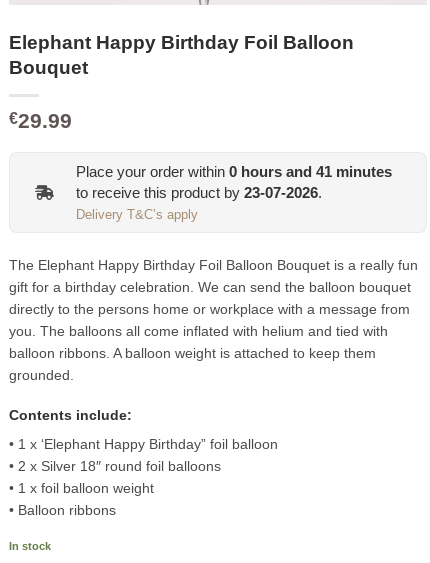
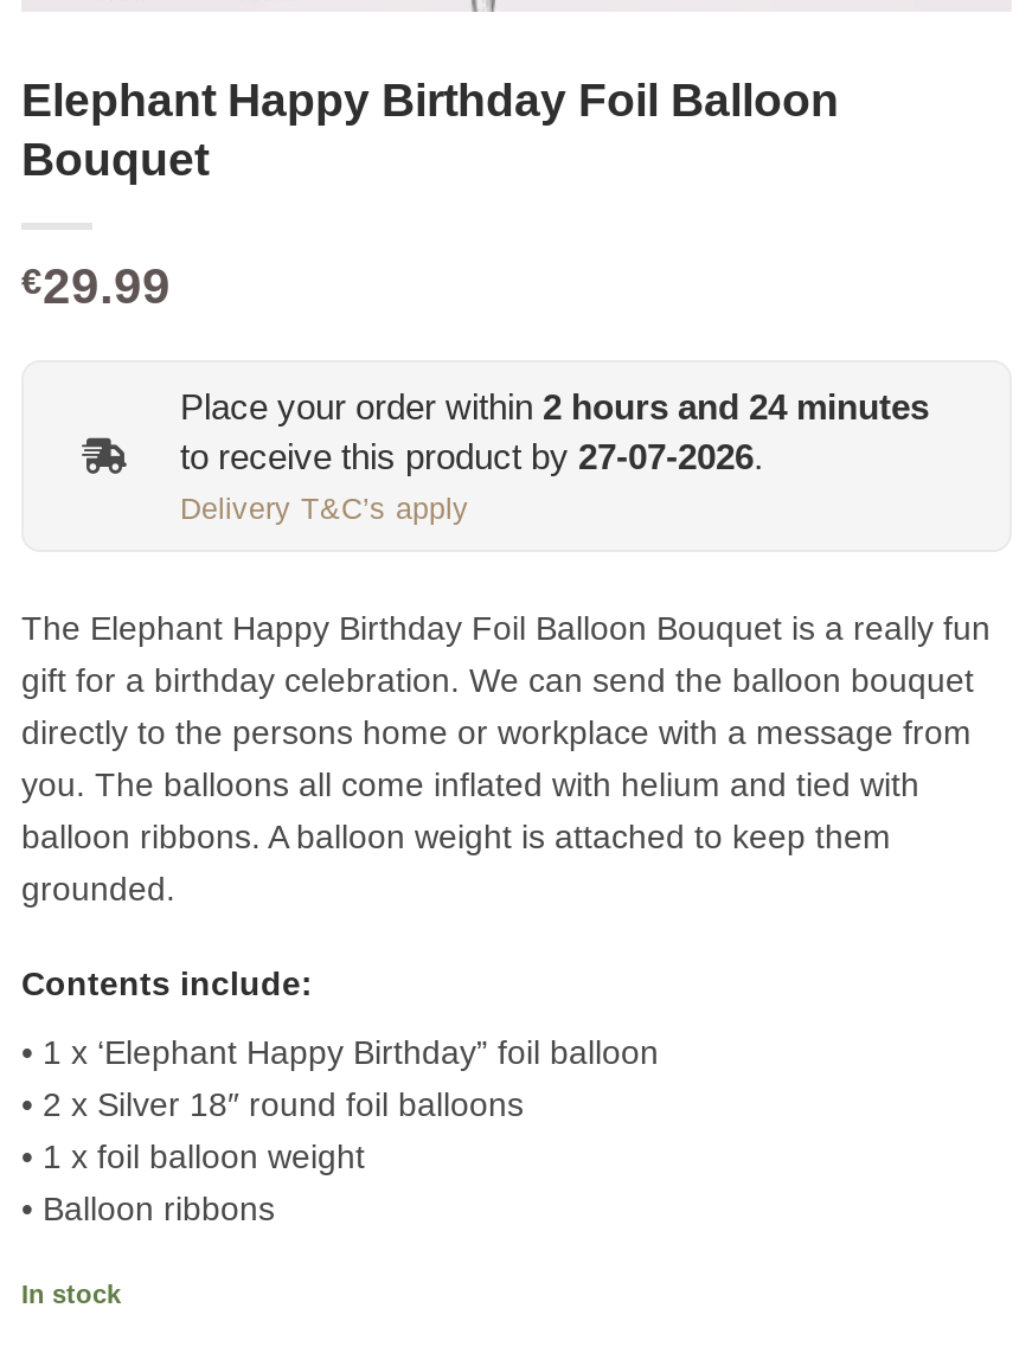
[76,163,392,180] Place your order within 0 hours and 41 minutes -> [180,386,929,426] Place your order within 2 hours and 24 minutes
[76,184,322,201] to receive this product by 23-07-2026. -> [180,435,763,476] to receive this product by 27-07-2026.

